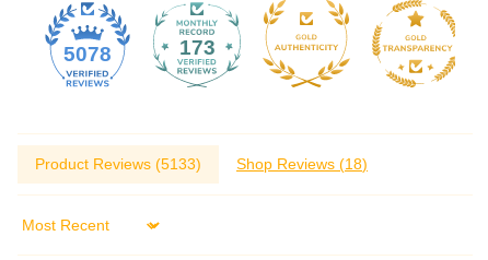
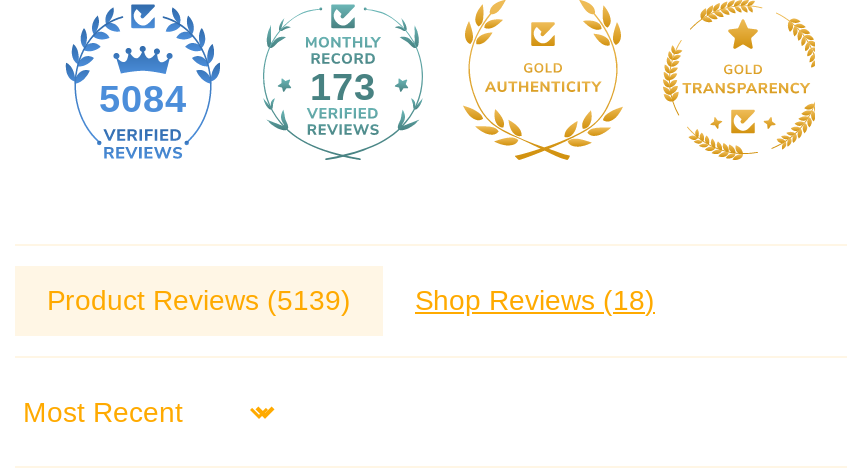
[63,43,112,66] 5078 -> [99,79,187,121] 5084
[35,155,201,173] Product Reviews (5133) -> [47,285,351,317] Product Reviews (5139)

